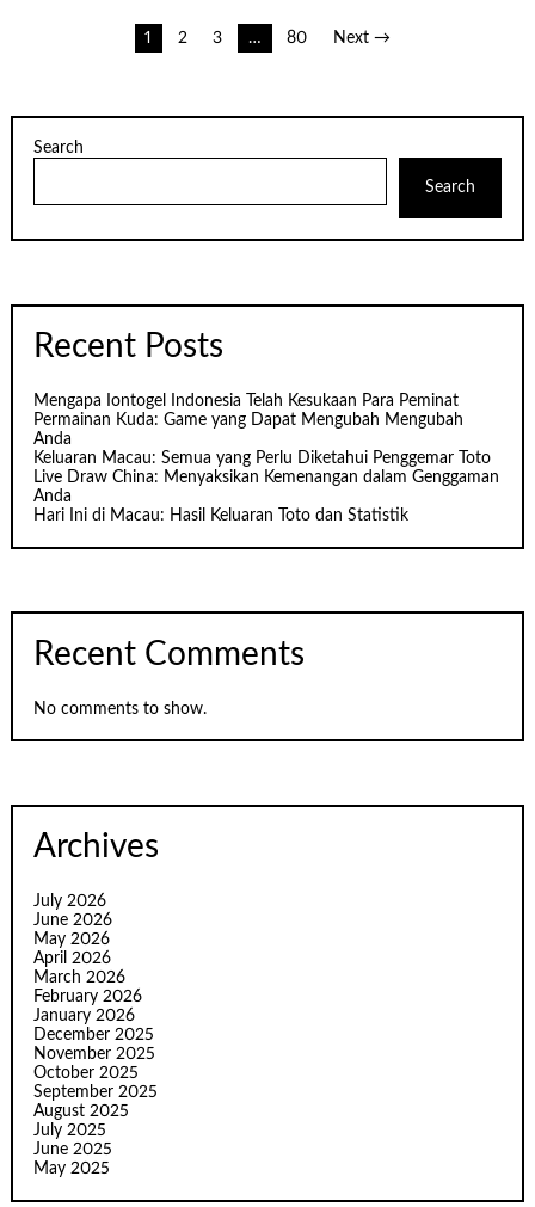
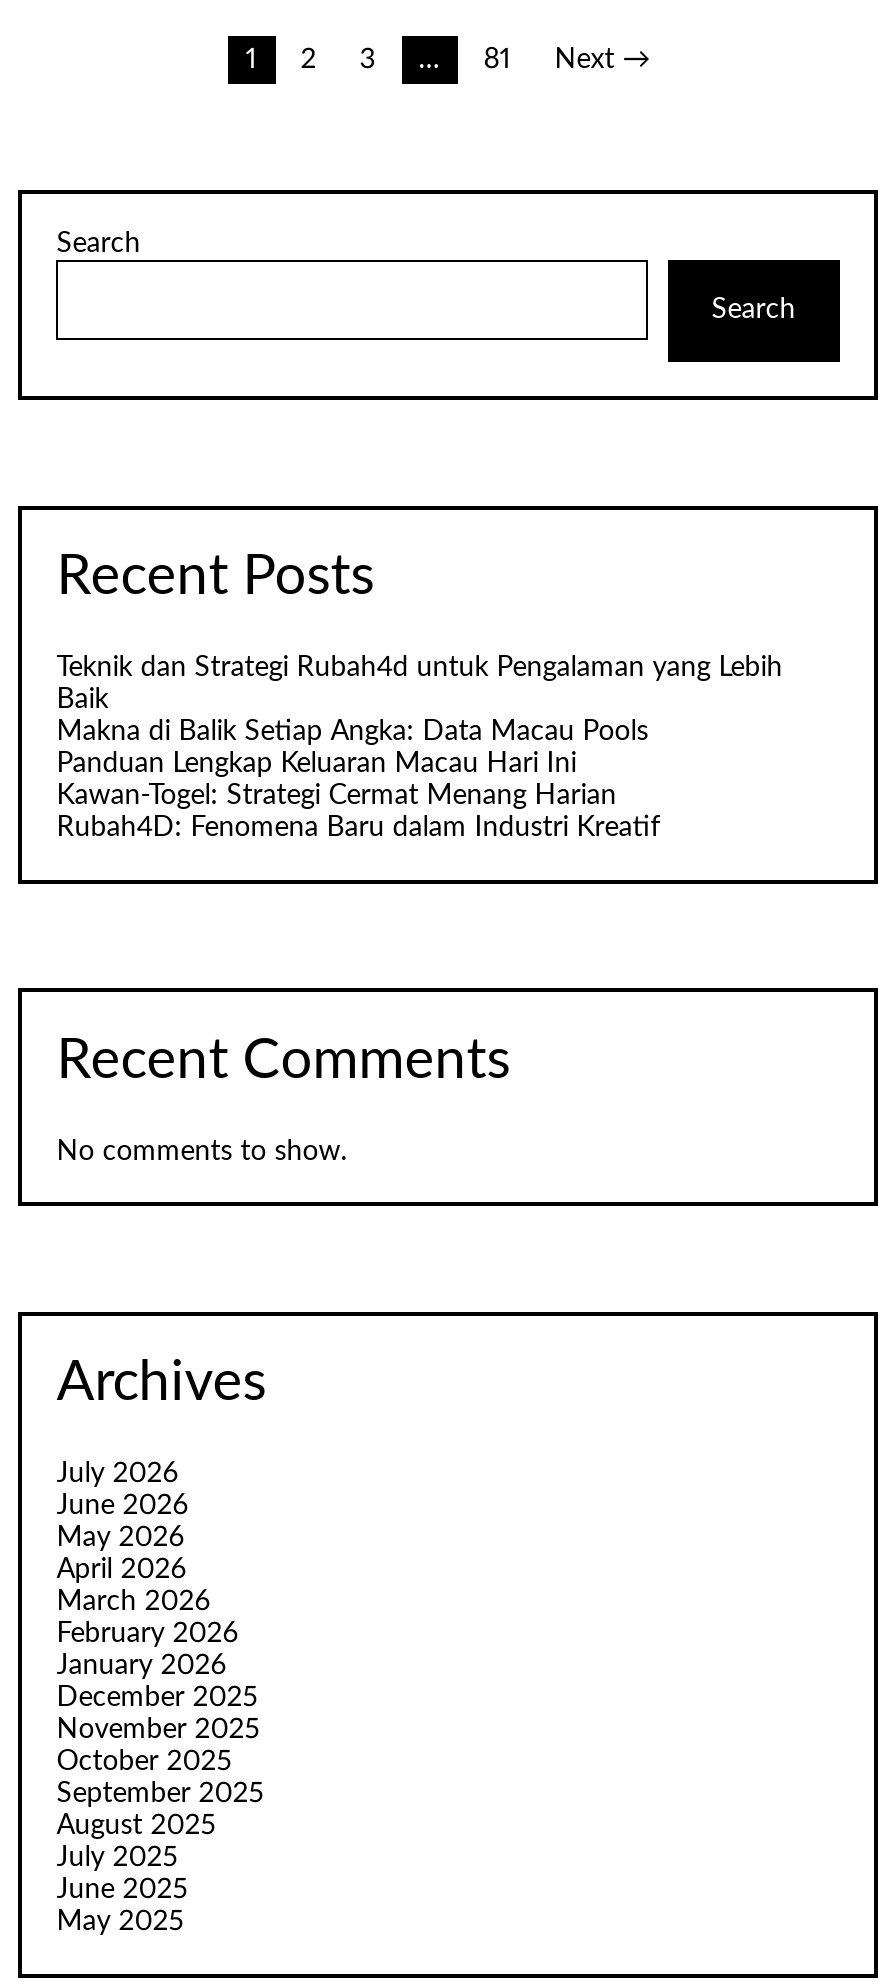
[287,30,307,47] 80 -> [484,46,512,74] 81
[34,393,499,524] Mengapa Iontogel Indonesia Telah Kesukaan Para Peminat | Permainan Kuda: Game yang Dapat Mengubah Mengubah | Anda | Keluaran Macau: Semua yang Perlu Diketahui Penggemar Toto | Live Draw China: Menyaksikan Kemenangan dalam Genggaman | Anda | Hari Ini di Macau: Hasil Keluaran Toto dan Statistik -> [56,655,782,843] Teknik dan Strategi Rubah4d untuk Pengalaman yang Lebih | Baik | Makna di Balik Setiap Angka: Data Macau Pools | Panduan Lengkap Keluaran Macau Hari Ini | Kawan-Togel: Strategi Cermat Menang Harian | Rubah4D: Fenomena Baru dalam Industri Kreatif

